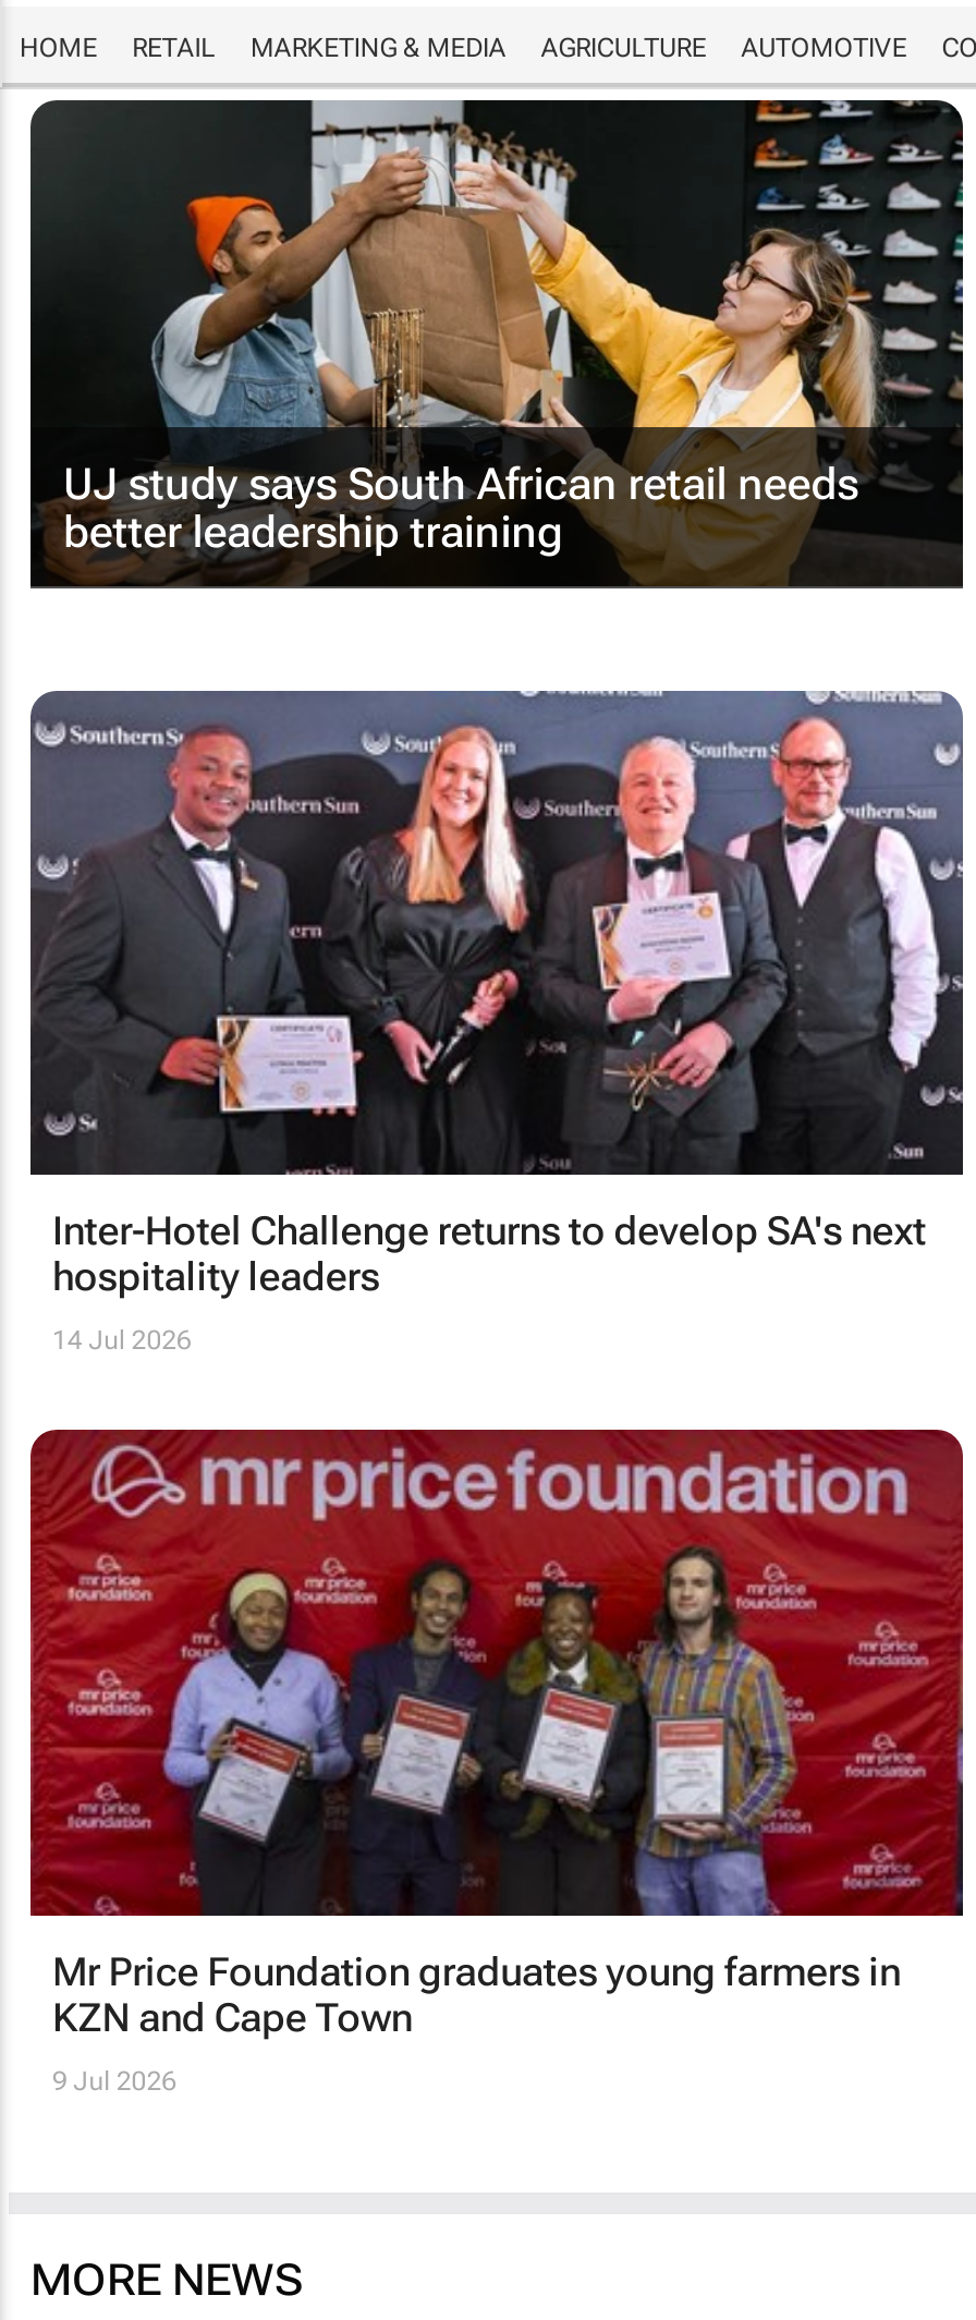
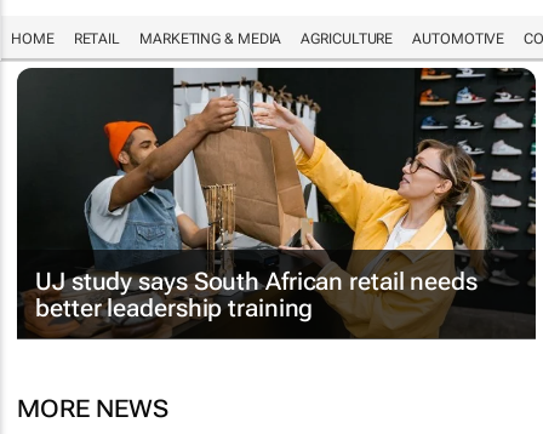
[28,689,965,1357] [image] | Inter-Hotel Challenge returns to develop SA's next | hospitality leaders | 14 Jul 2026 -> none
[28,1428,965,2097] [image] | Mr Price Foundation graduates young farmers in | KZN and Cape Town | 9 Jul 2026 -> none

